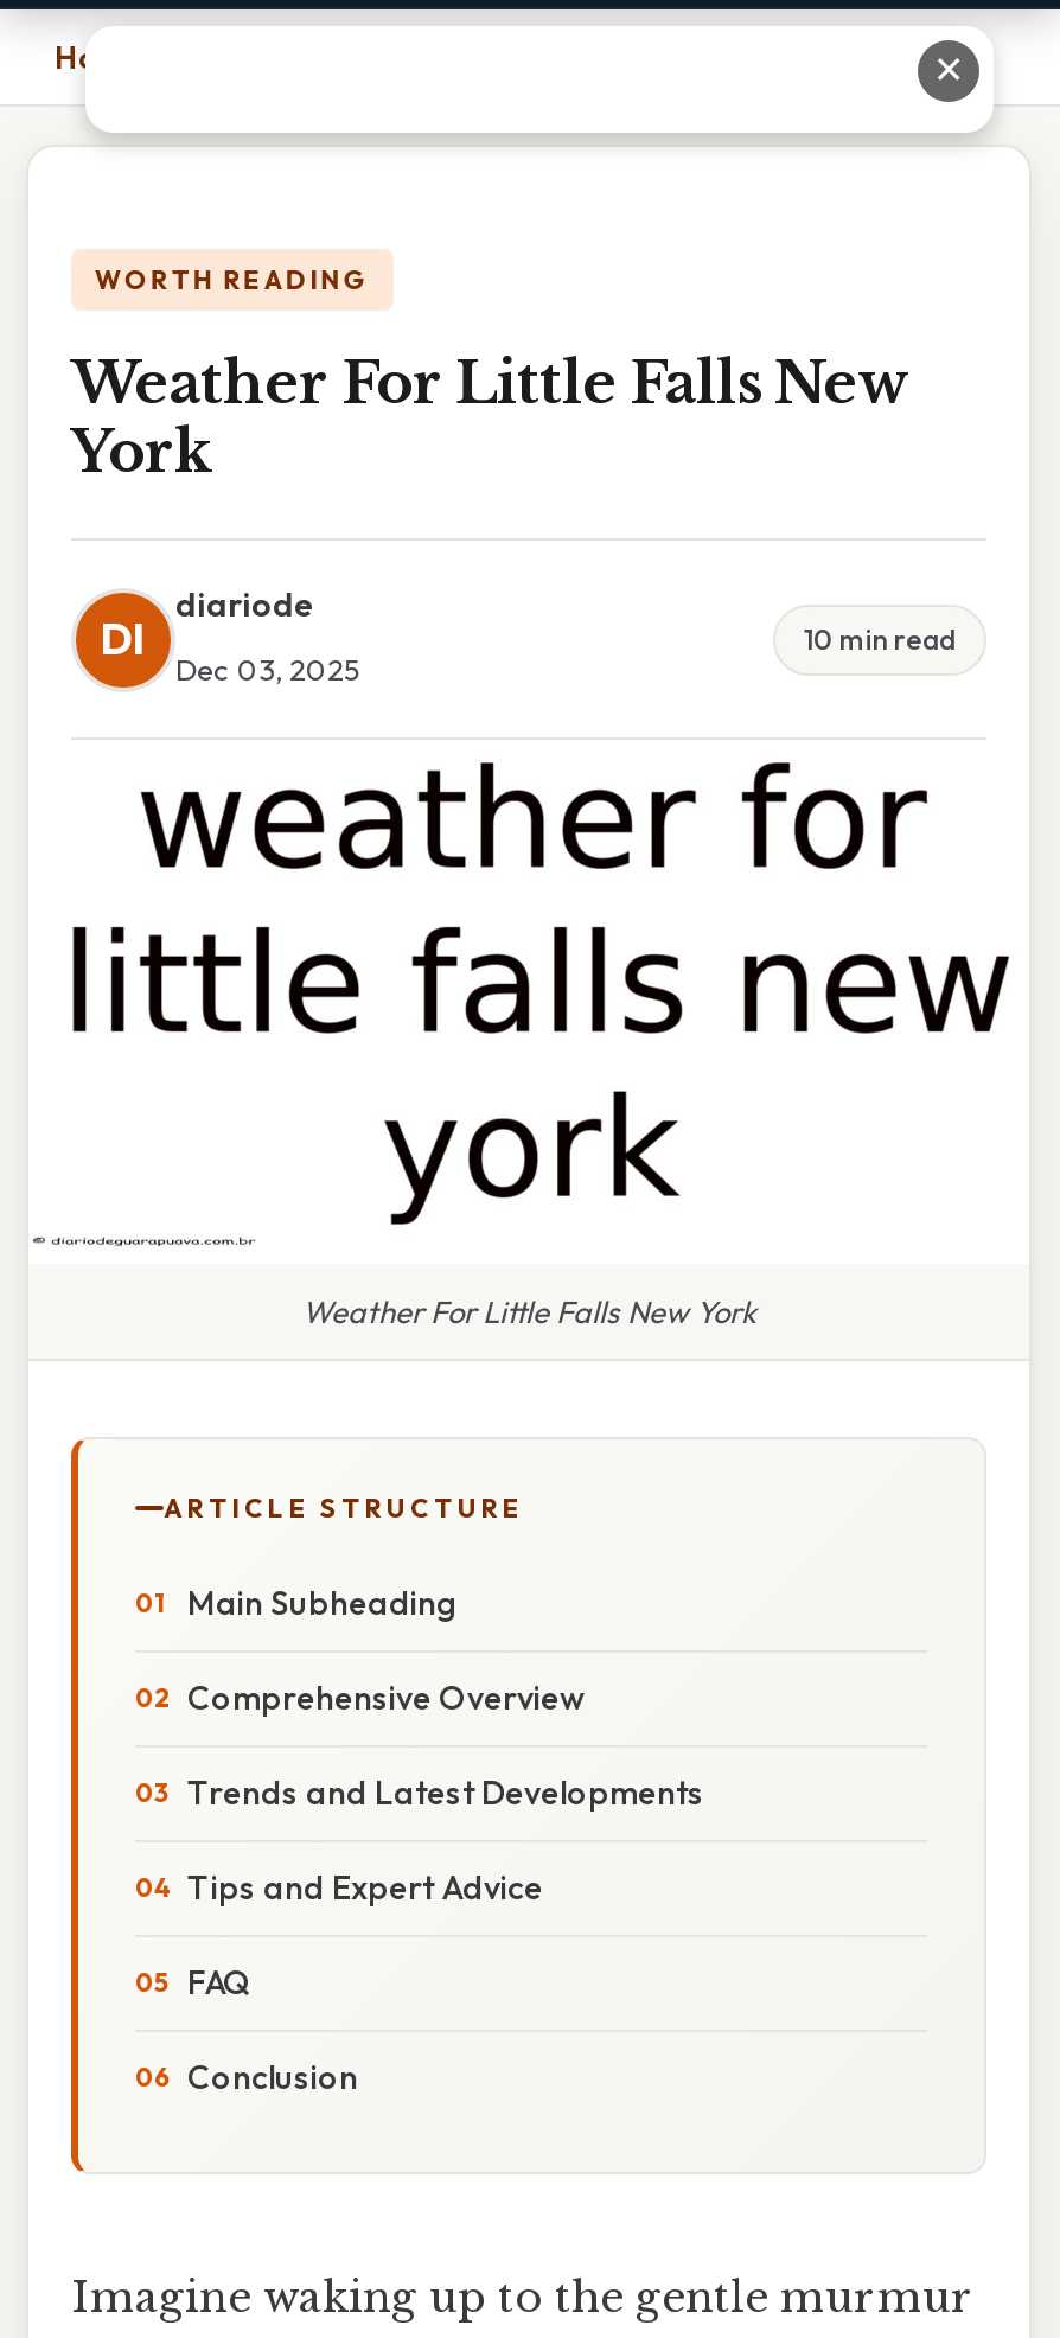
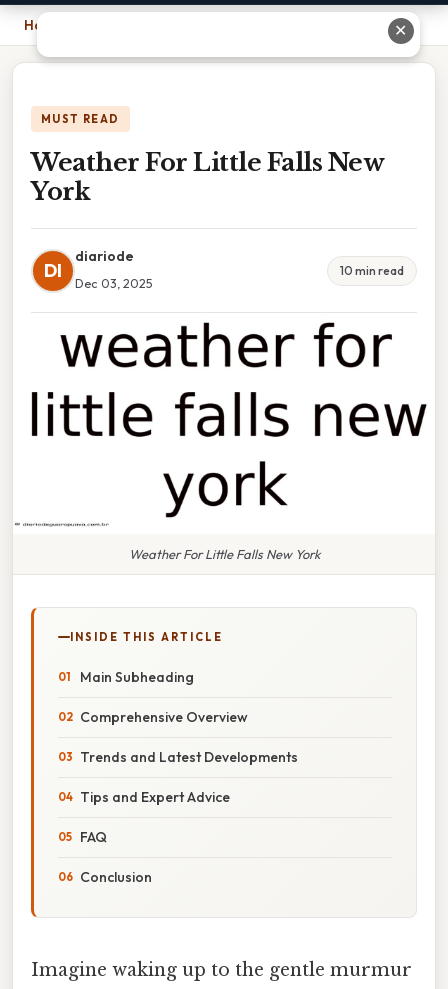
[95,263,370,296] WORTH READING -> [41,112,120,126] MUST READ
[164,1491,524,1524] ARTICLE STRUCTURE -> [70,630,223,644] INSIDE THIS ARTICLE

